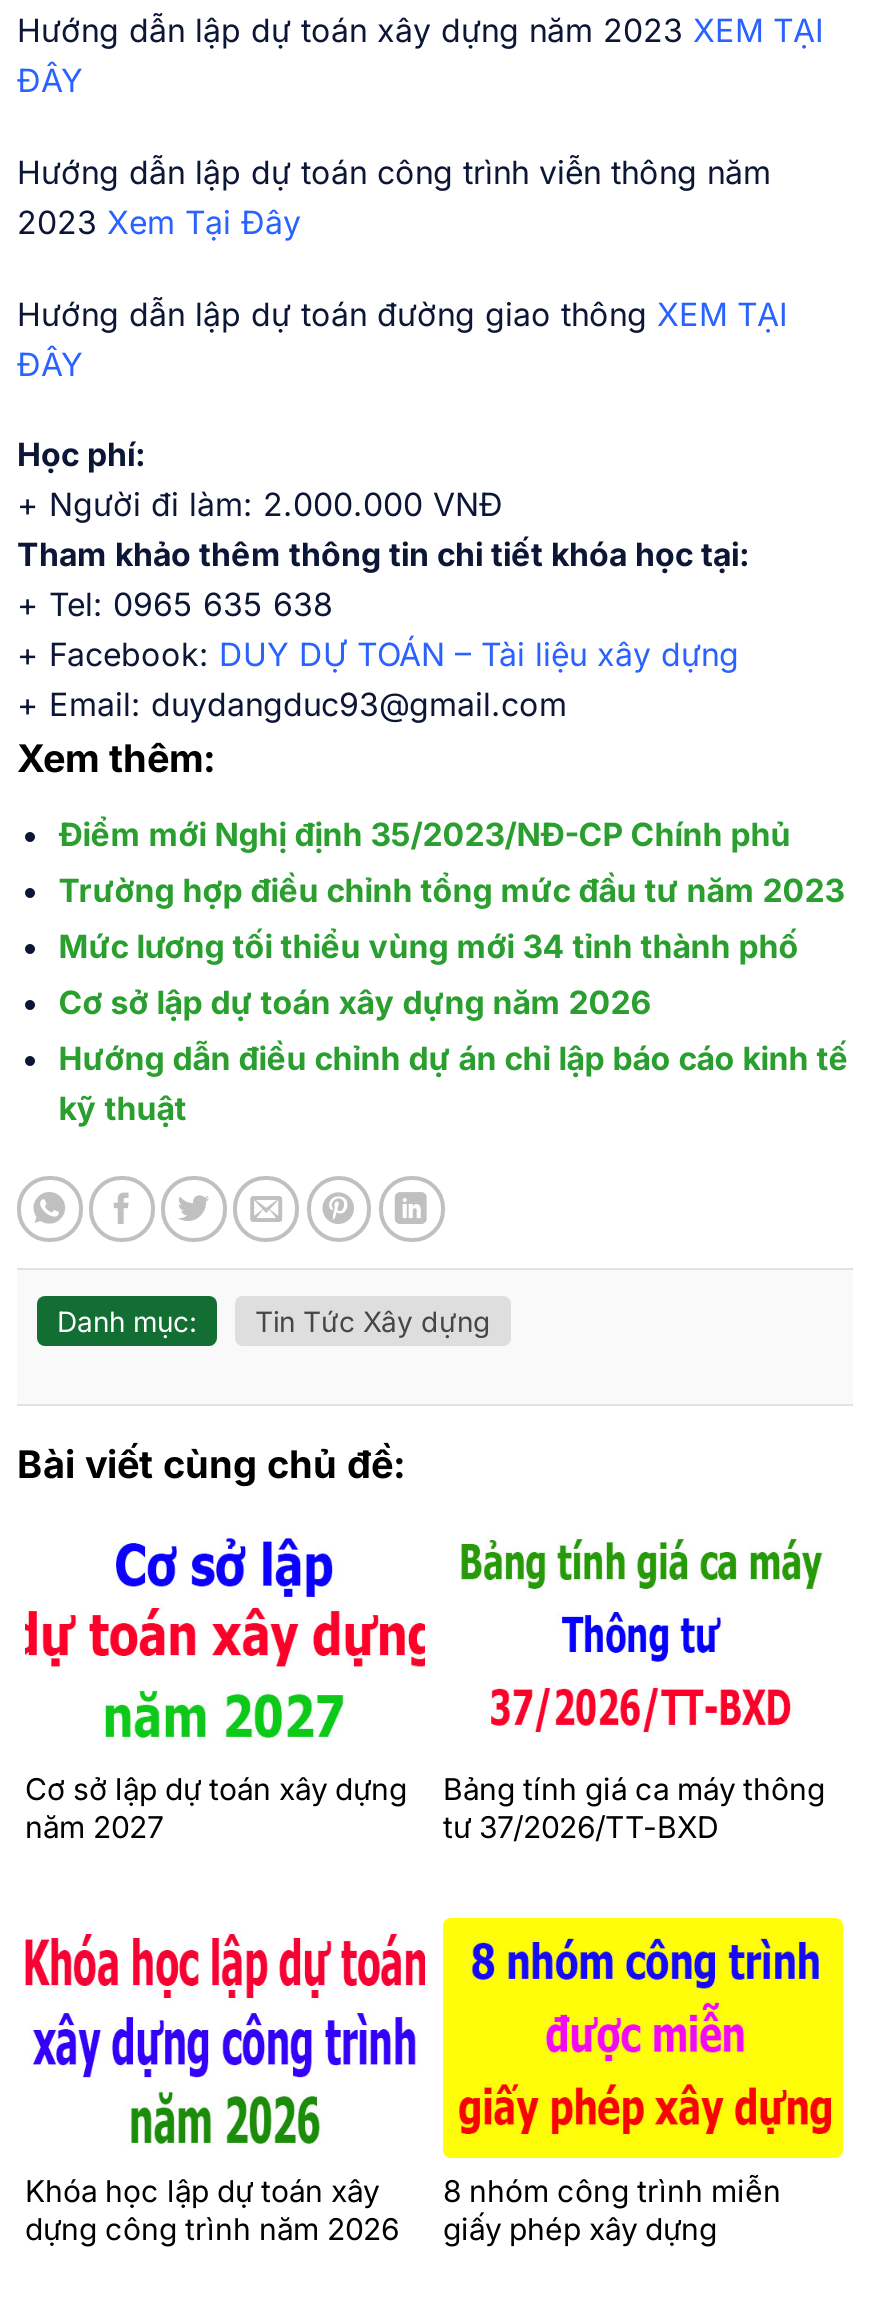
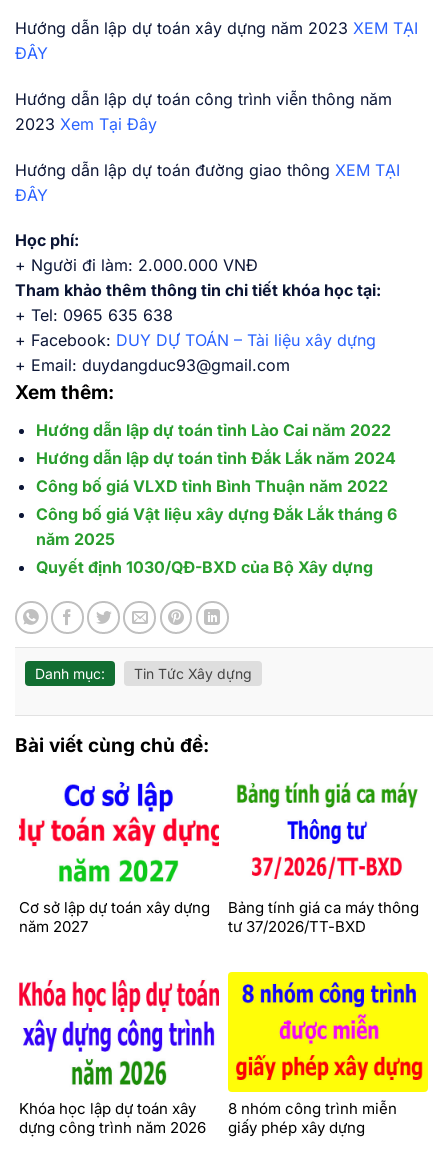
[59,815,849,1129] Điểm mới Nghị định 35/2023/NĐ-CP Chính phủ | Trường hợp điều chỉnh tổng mức đầu tư năm 2023 | Mức lương tối thiểu vùng mới 34 tỉnh thành phố | Cơ sở lập dự toán xây dựng năm 2026 | Hướng dẫn điều chỉnh dự án chỉ lập báo cáo kinh tế | kỹ thuật -> [36,420,397,577] Hướng dẫn lập dự toán tỉnh Lào Cai năm 2022 | Hướng dẫn lập dự toán tỉnh Đắk Lắk năm 2024 | Công bố giá VLXD tỉnh Bình Thuận năm 2022 | Công bố giá Vật liệu xây dựng Đắk Lắk tháng 6 | năm 2025 | Quyết định 1030/QĐ-BXD của Bộ Xây dựng

